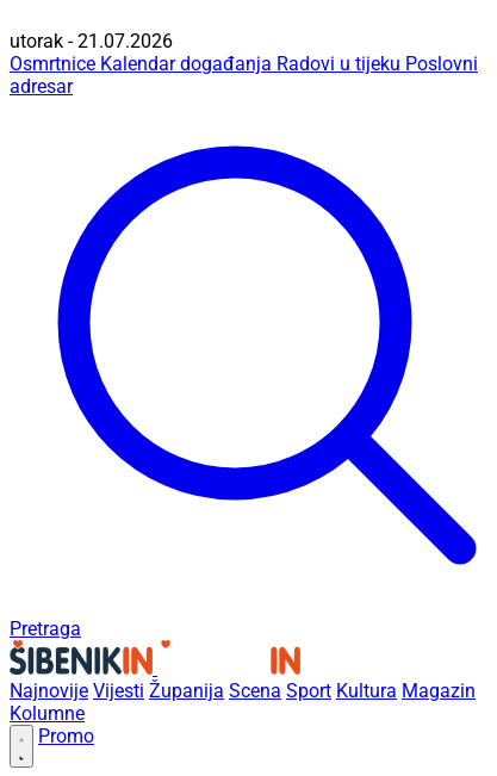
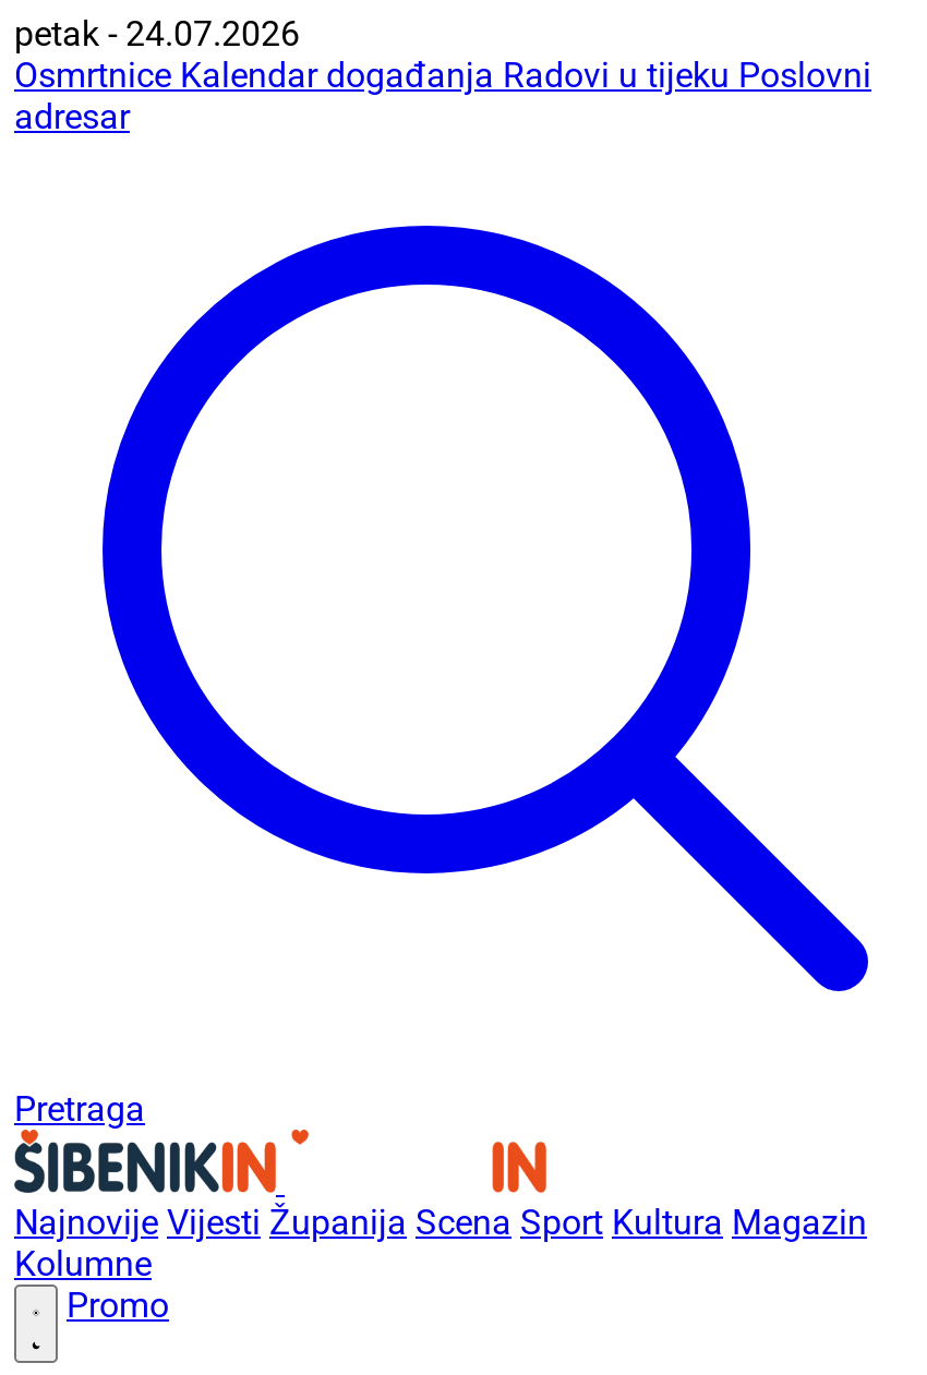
[10,30,173,52] utorak - 21.07.2026 -> [14,13,300,55] petak - 24.07.2026

